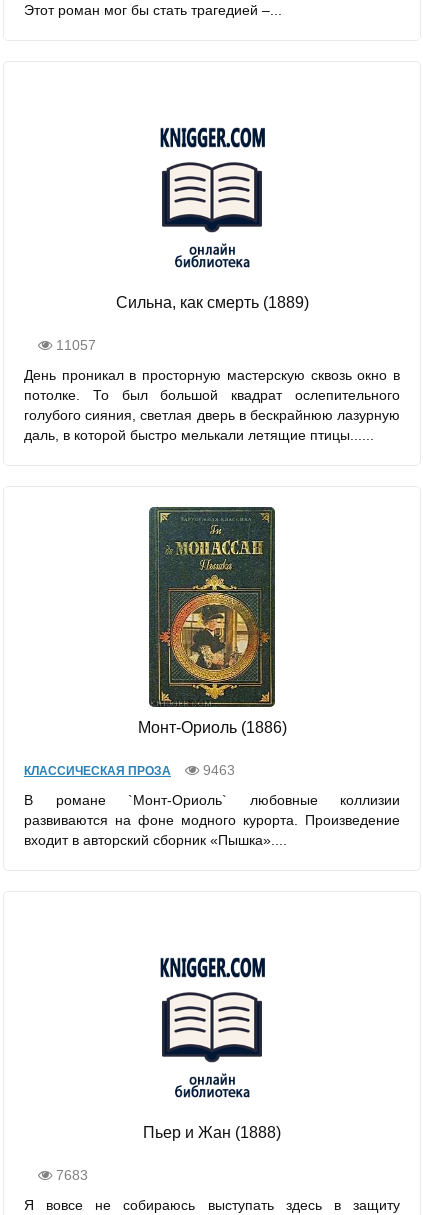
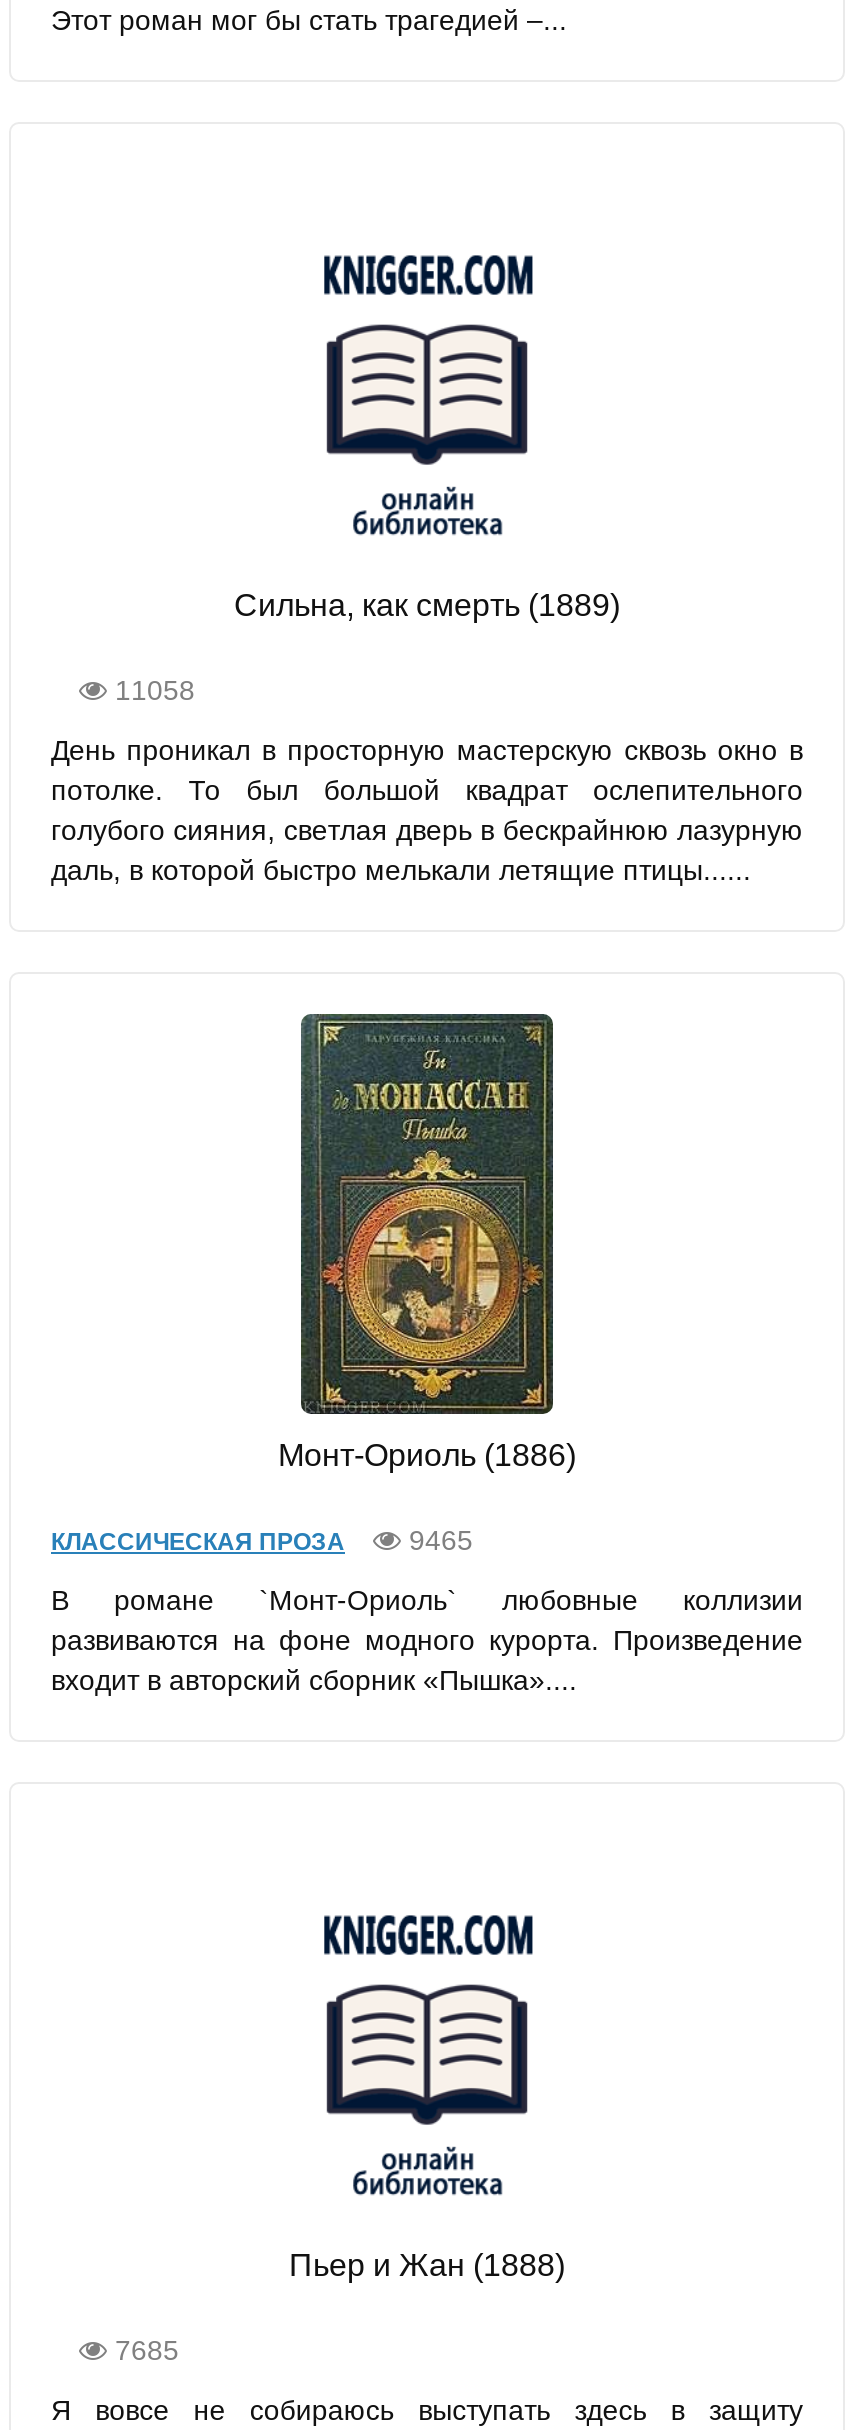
[52,337,96,353] 11057 -> [107,674,195,706] 11058
[24,762,235,778] КЛАССИЧЕСКАЯ ПРОЗА 9463 -> [51,1524,473,1556] КЛАССИЧЕСКАЯ ПРОЗА 9465
[52,1167,88,1183] 7683 -> [107,2334,179,2366] 7685

